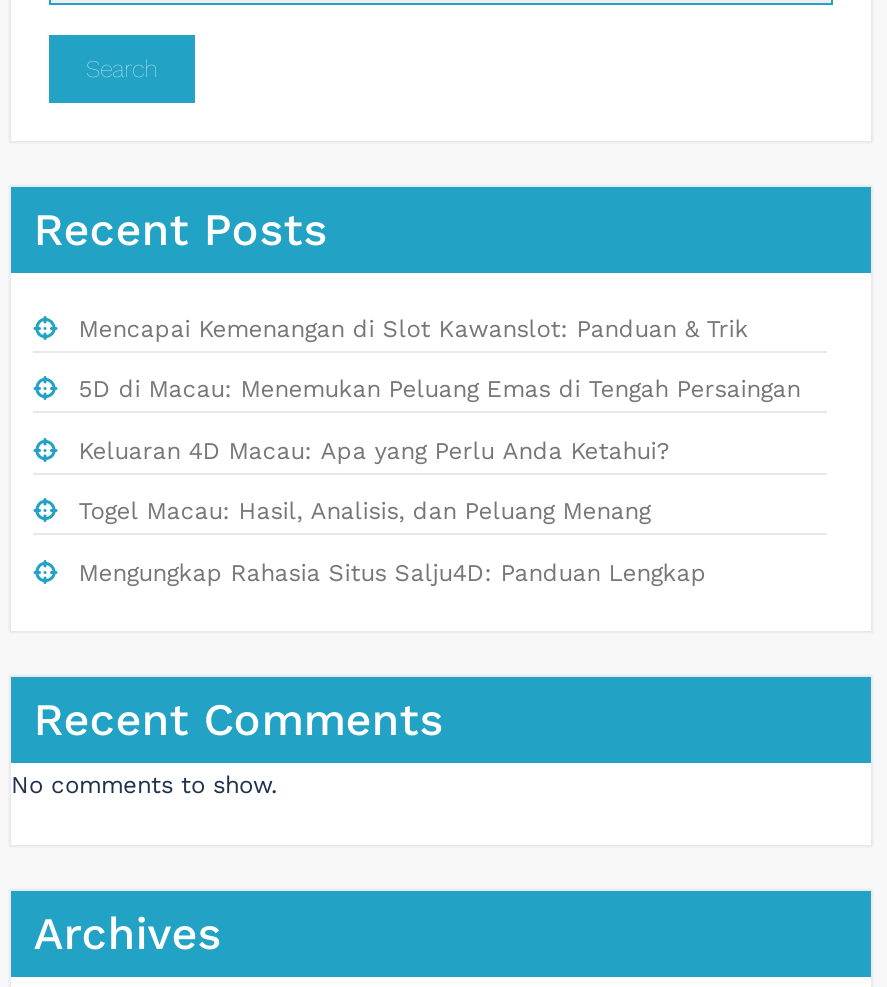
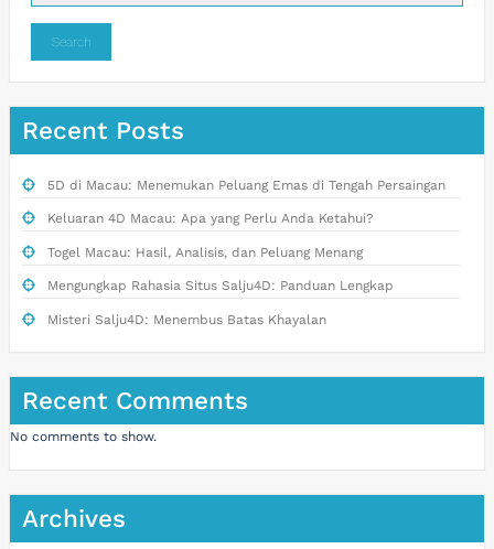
[79,314,749,342] Mencapai Kemenangan di Slot Kawanslot: Panduan & Trik -> none
moved [79,375,801,586] -> [47,177,445,293]: 5D di Macau: Menemukan Peluang Emas di Tengah Persaingan | Keluaran 4D Macau: Apa yang Perlu Anda Ketahui? | Togel Macau: Hasil, Analisis, dan Peluang Menang | Mengungkap Rahasia Situs Salju4D: Panduan Lengkap
none -> [47,312,326,327] Misteri Salju4D: Menembus Batas Khayalan

